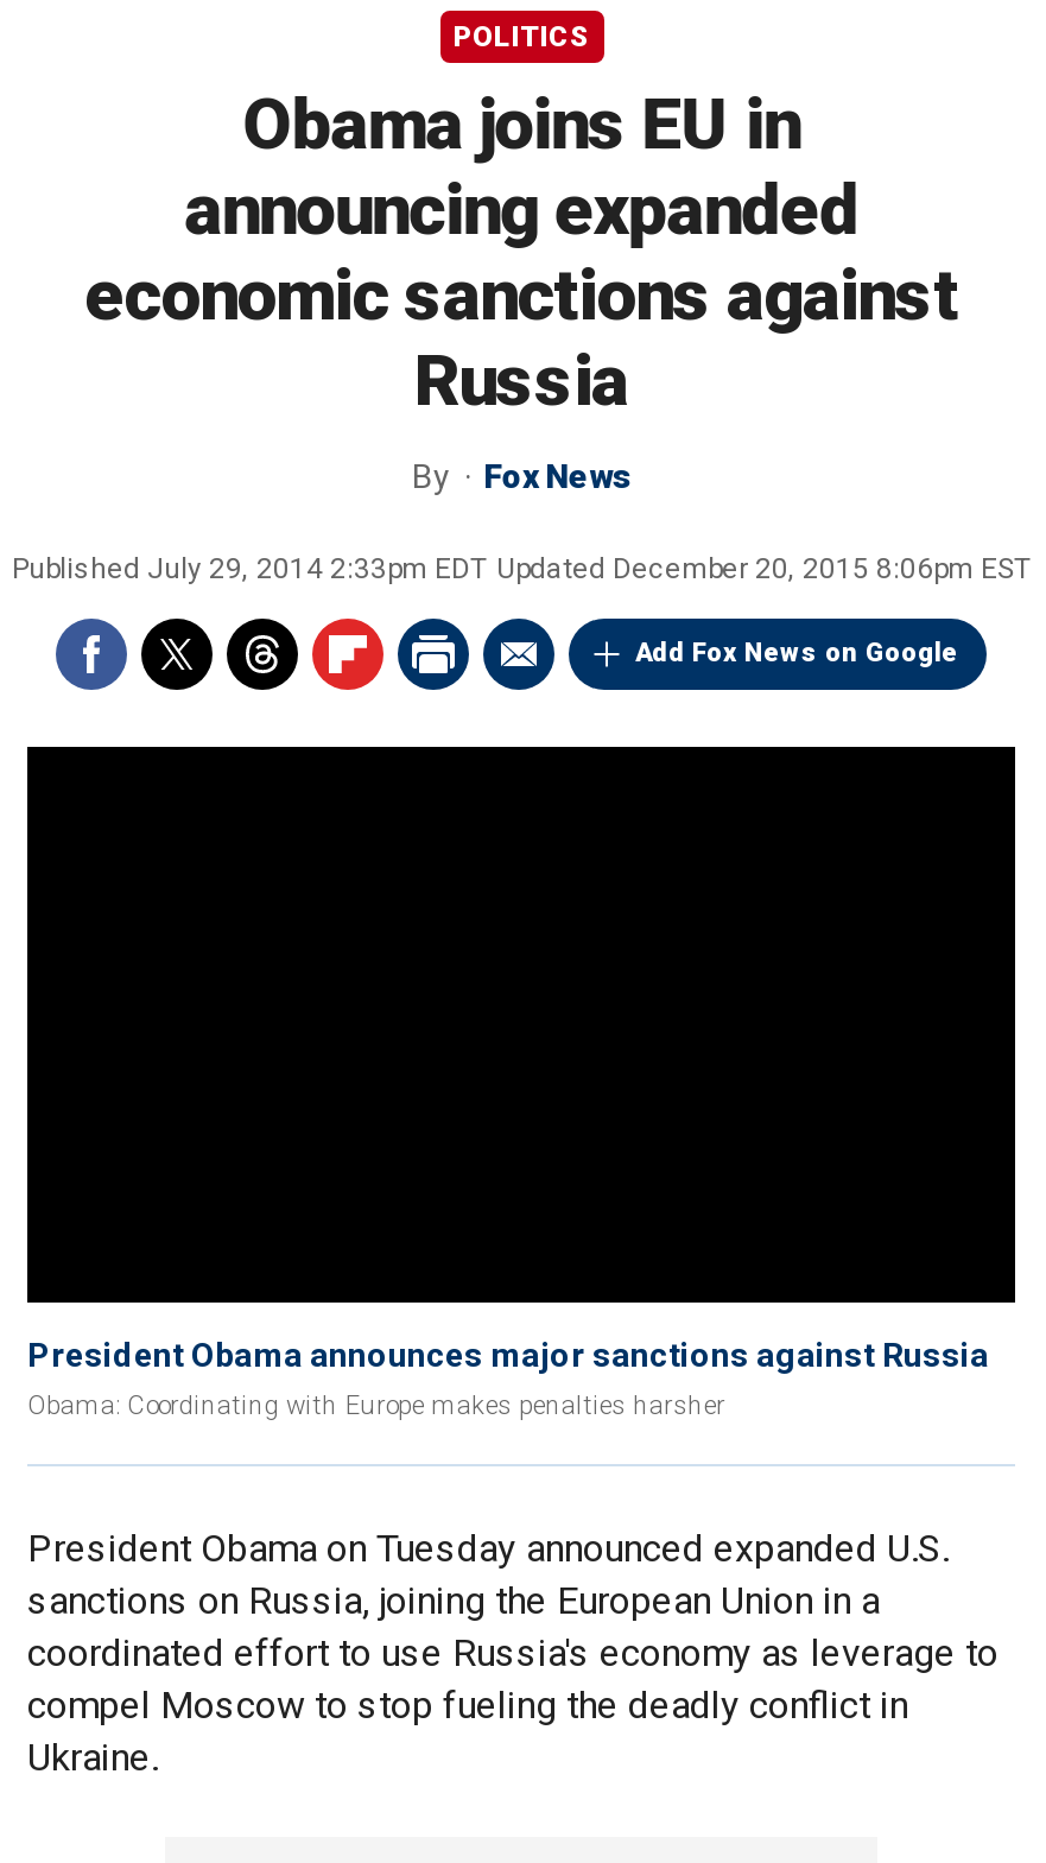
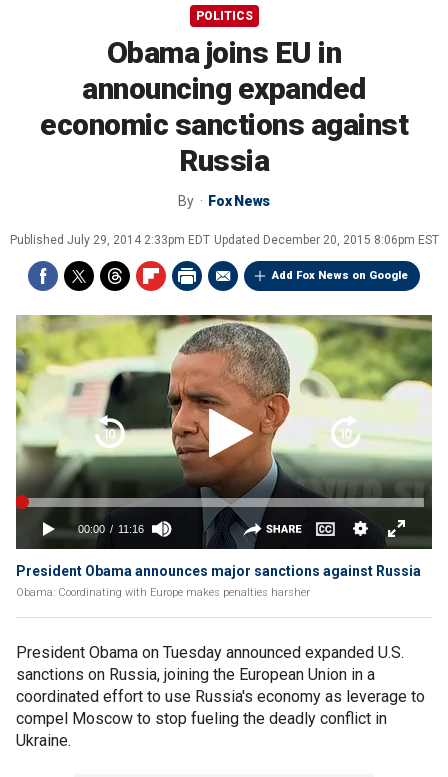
none -> [15,314,433,549] [image]

